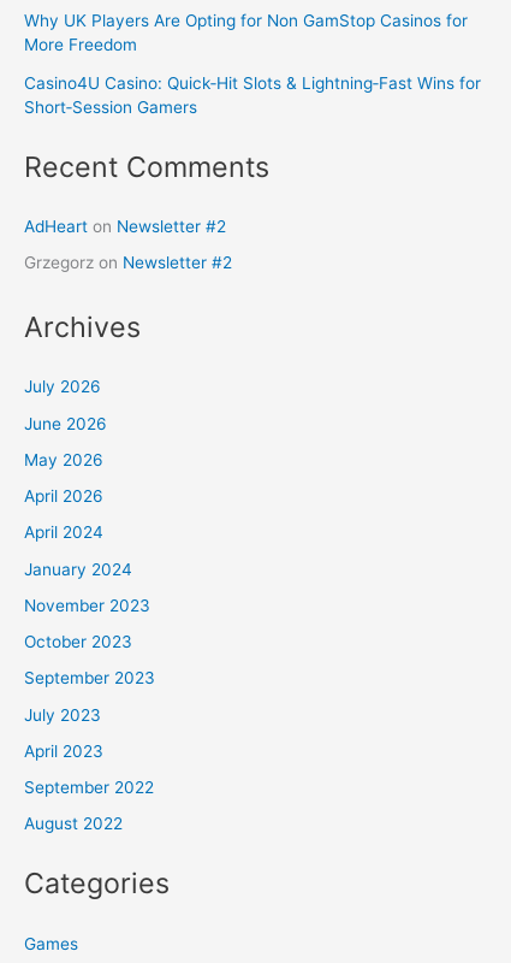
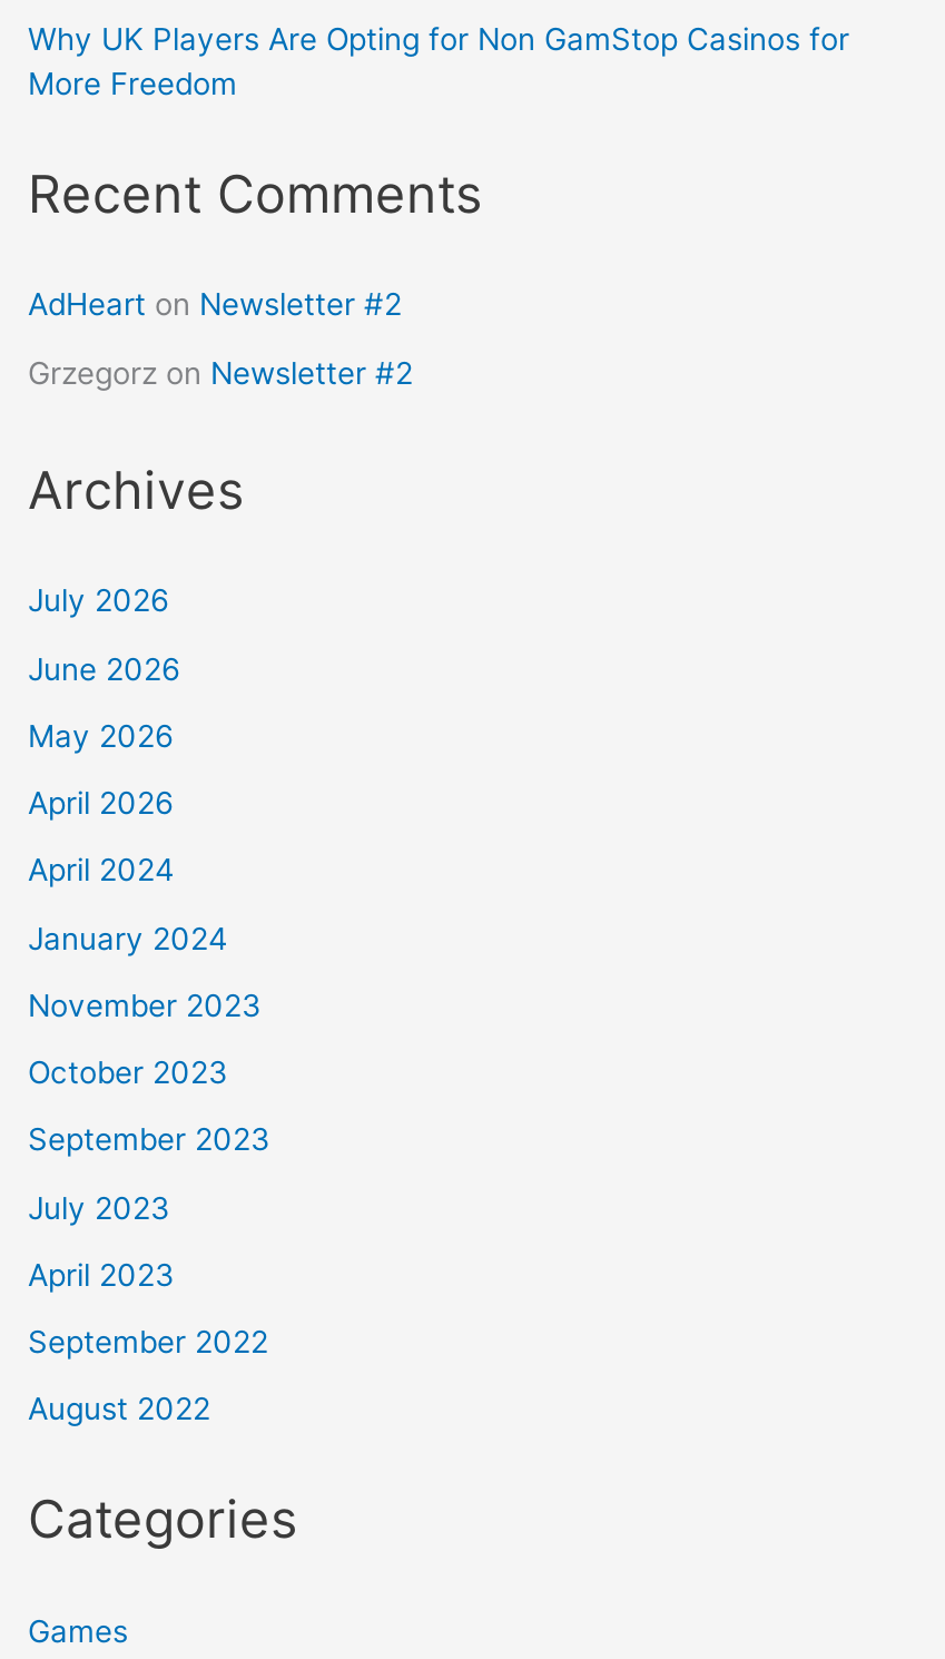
[24,73,481,117] Casino4U Casino: Quick‑Hit Slots & Lightning‑Fast Wins for | Short‑Session Gamers -> none

